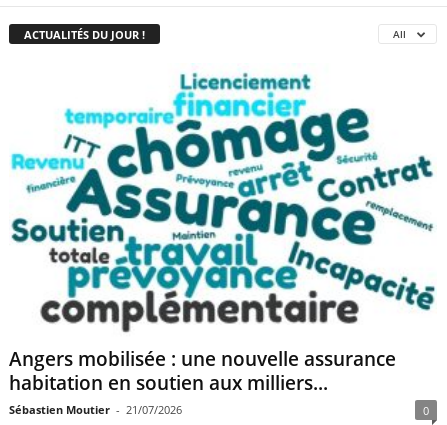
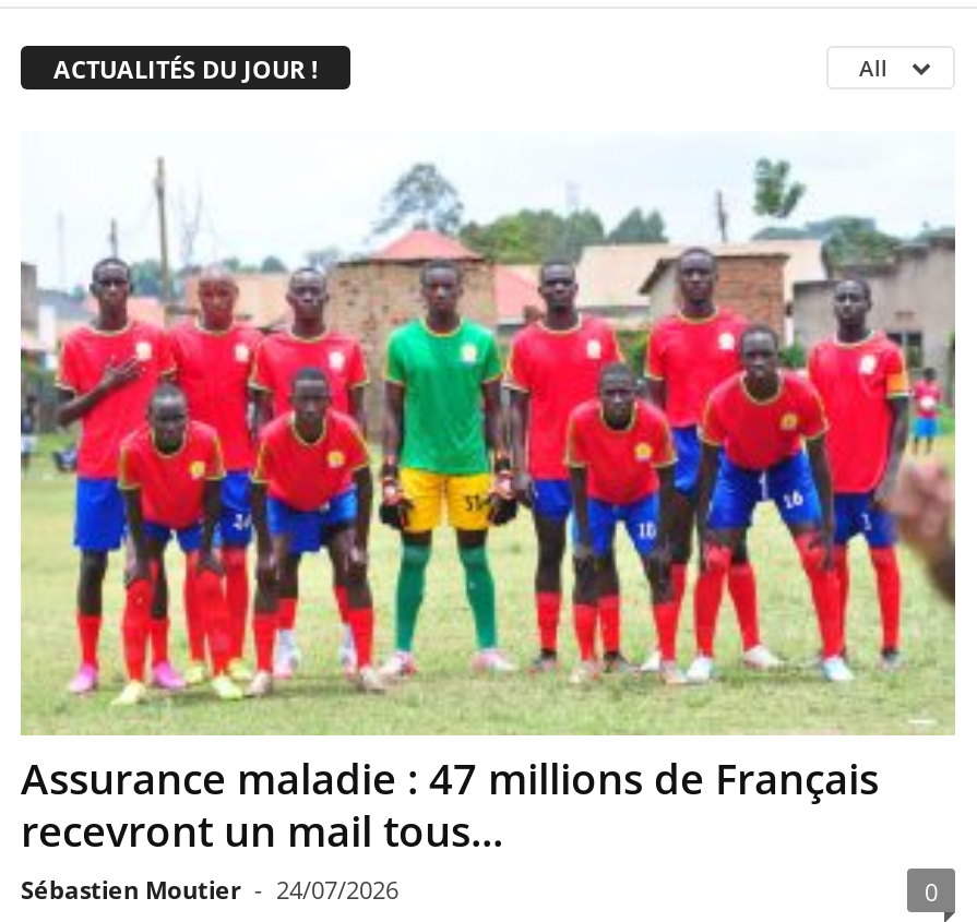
[9,72,437,417] [image] | Angers mobilisée : une nouvelle assurance | habitation en soutien aux milliers... | Sébastien Moutier - 21/07/2026 -> [19,154,957,905] [image] | Assurance maladie : 47 millions de Français | recevront un mail tous... | Sébastien Moutier - 24/07/2026

